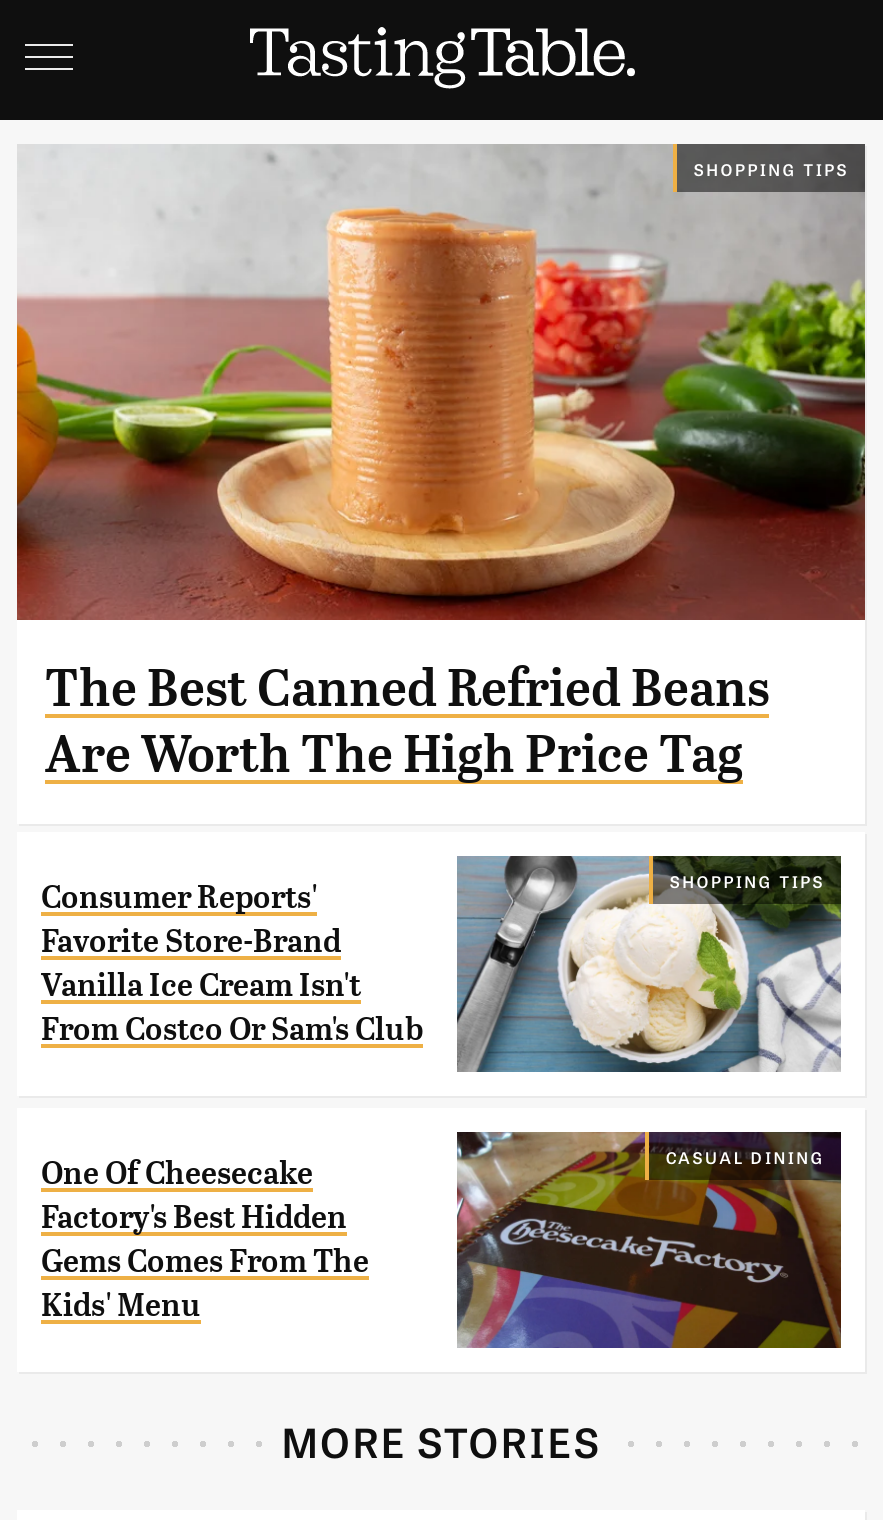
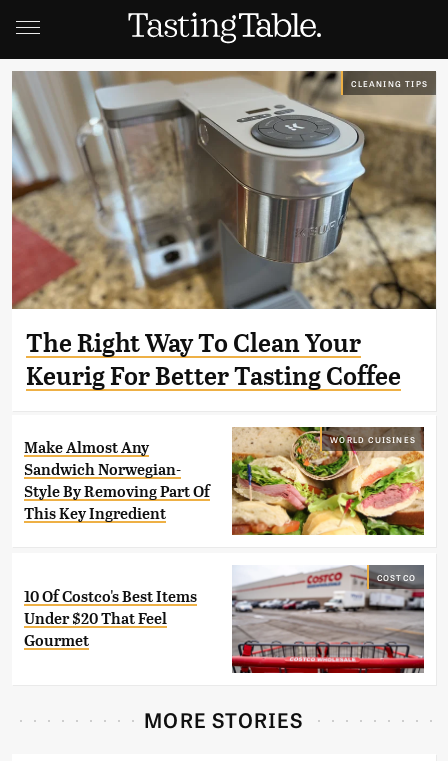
[15,146,865,622] [image] | SHOPPING TIPS -> [11,71,436,310] [image] | CLEANING TIPS
[45,658,769,784] The Best Canned Refried Beans | Are Worth The High Price Tag -> [26,328,401,391] The Right Way To Clean Your | Keurig For Better Tasting Coffee
[41,854,843,1074] [image] | SHOPPING TIPS | Consumer Reports' | Favorite Store-Brand | Vanilla Ice Cream Isn't | From Costco Or Sam's Club -> [24,426,425,536] [image] | WORLD CUISINES | Make Almost Any | Sandwich Norwegian- | Style By Removing Part Of | This Key Ingredient
[41,1130,843,1350] [image] | CASUAL DINING | One Of Cheesecake | Factory's Best Hidden | Gems Comes From The | Kids' Menu -> [24,565,425,674] [image] | COSTCO | 10 Of Costco's Best Items | Under $20 That Feel | Gourmet

